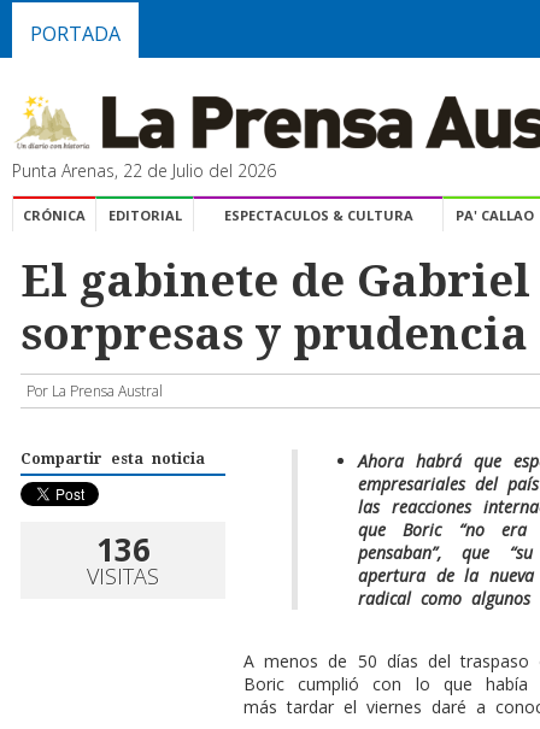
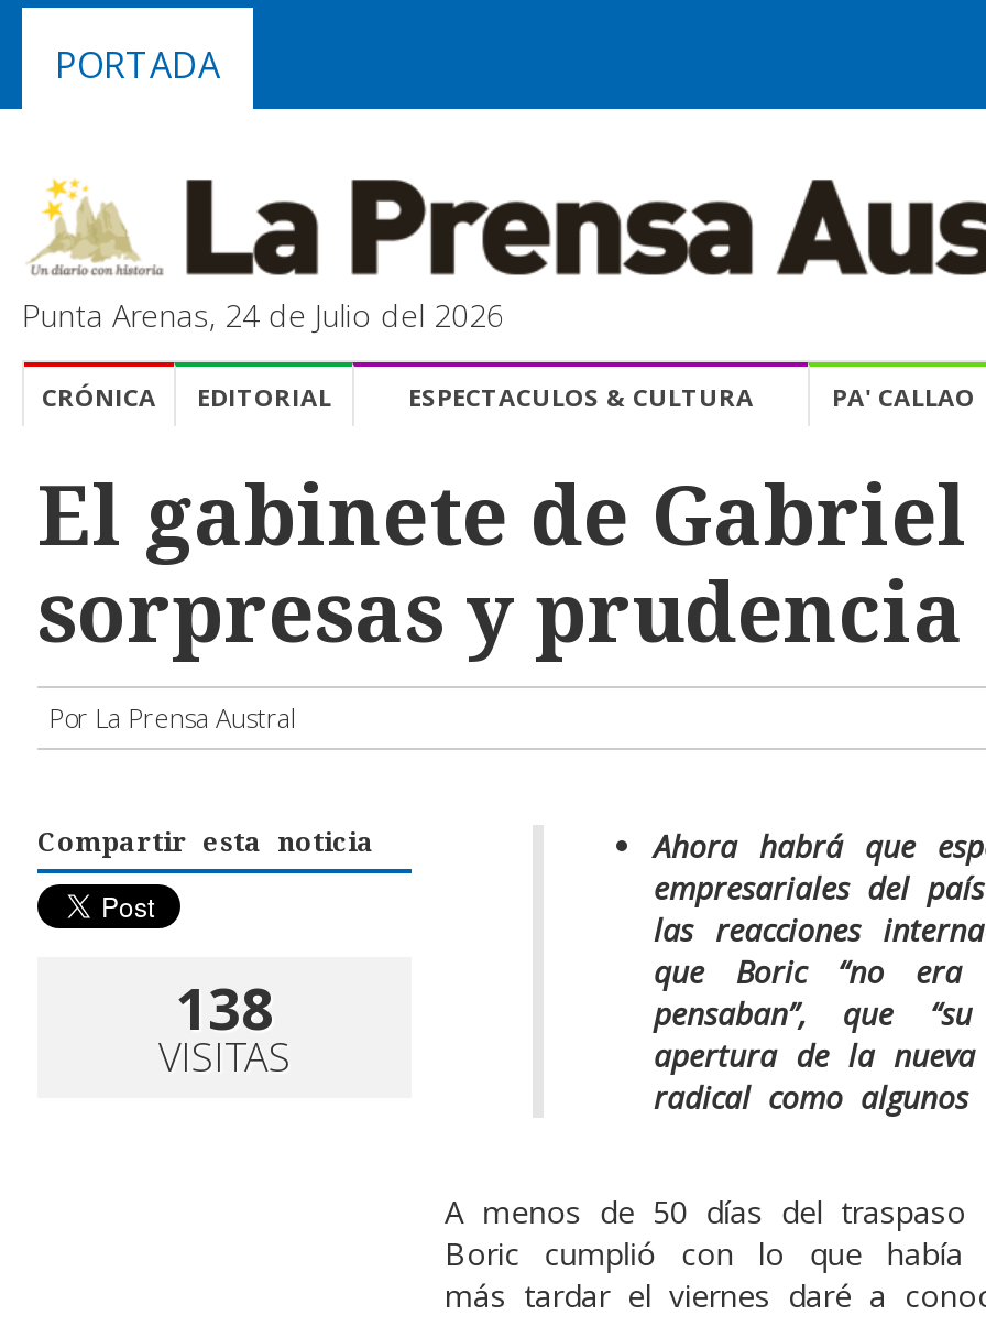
[12,159,276,182] Punta Arenas, 22 de Julio del 2026 -> [22,294,504,336] Punta Arenas, 24 de Julio del 2026
[96,528,150,571] 136 -> [175,968,274,1047] 138

